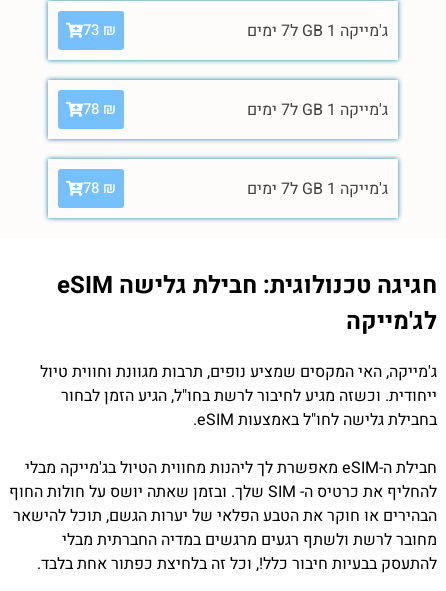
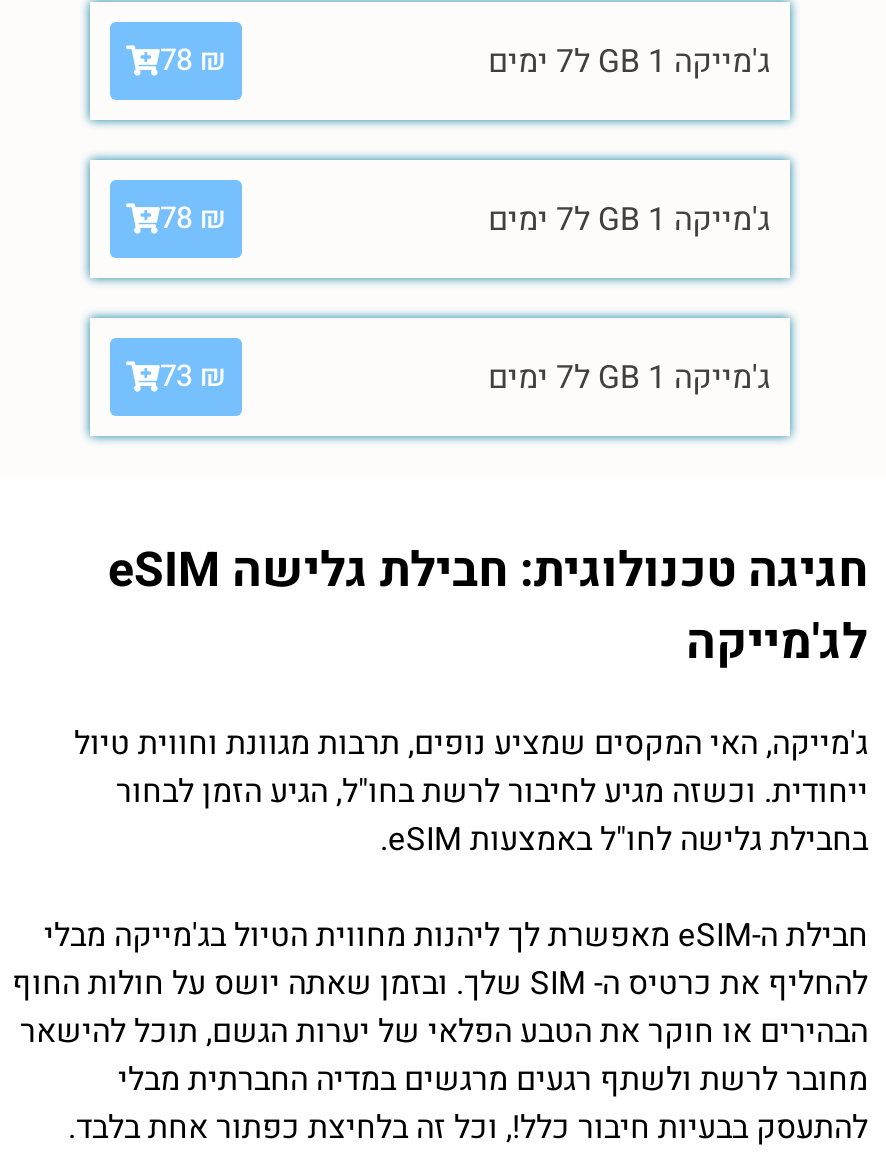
[83,19,116,41] 73 ₪ -> [160,39,226,83] 78 ₪
[83,177,116,199] 78 ₪ -> [160,355,226,399] 73 ₪

